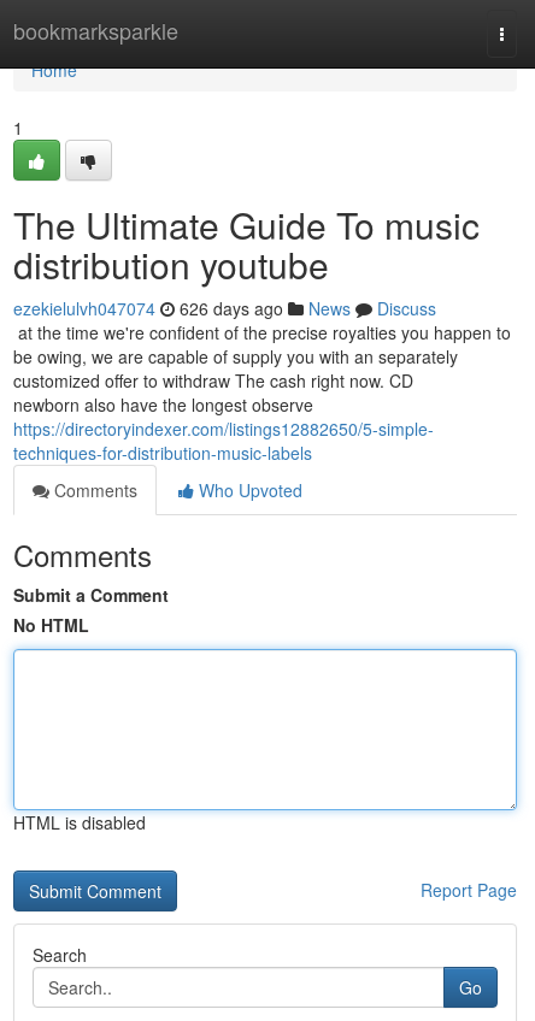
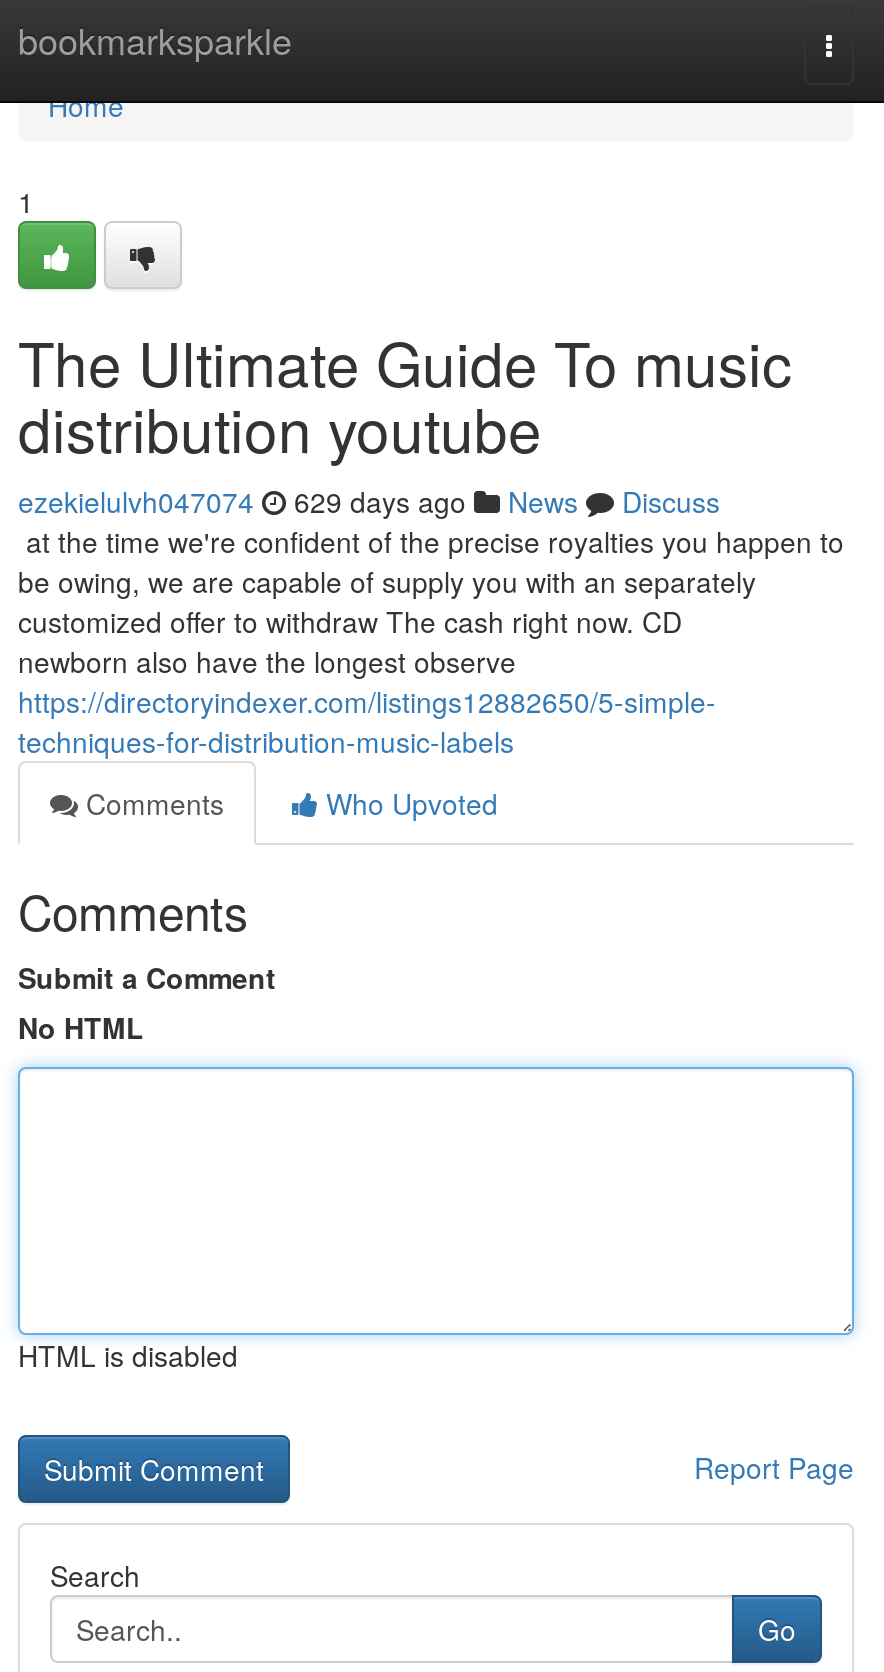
[13,296,436,320] ezekielulvh047074 626 days ago News Discuss -> [18,481,720,521] ezekielulvh047074 629 days ago News Discuss

